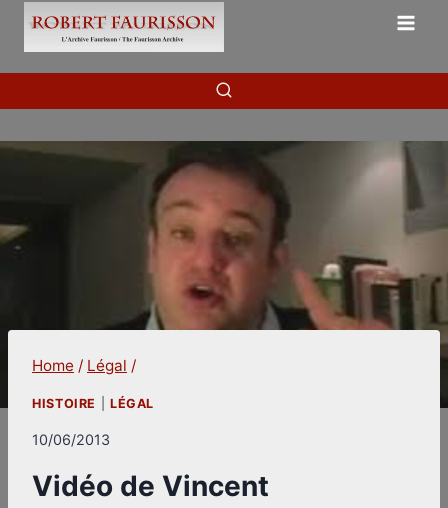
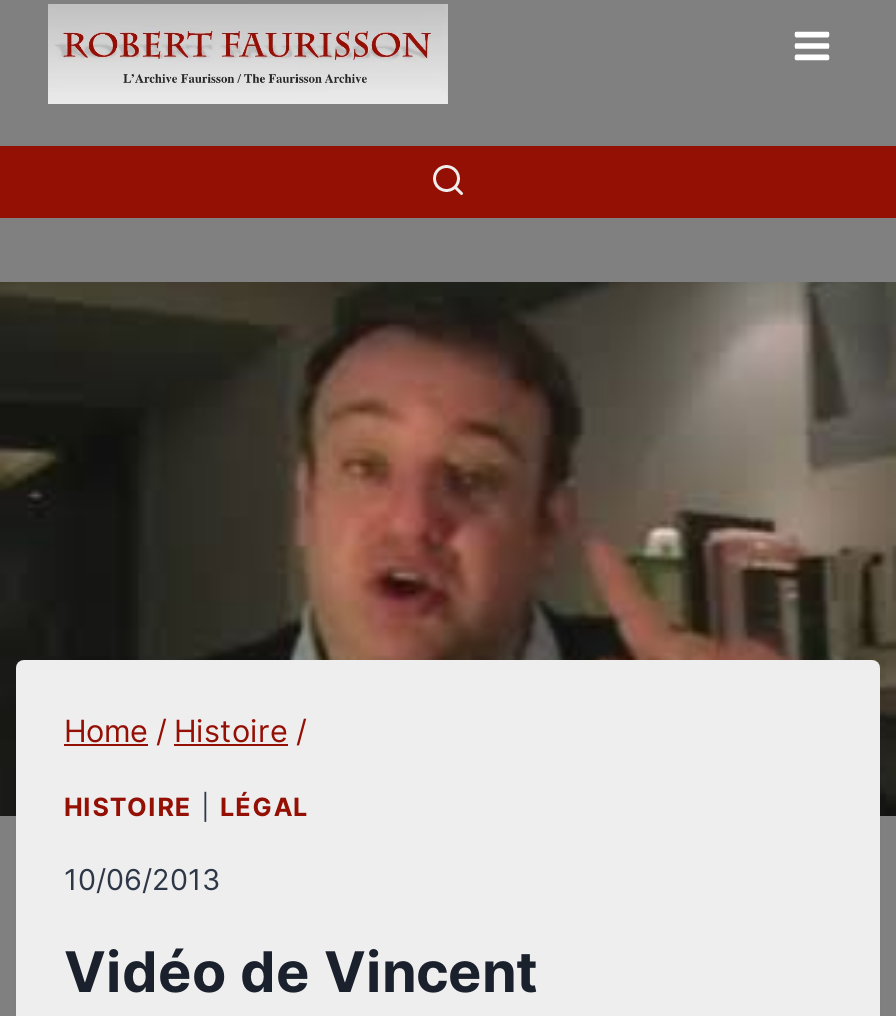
[32,356,136,375] Home / Légal / -> [64,713,306,751] Home / Histoire /

